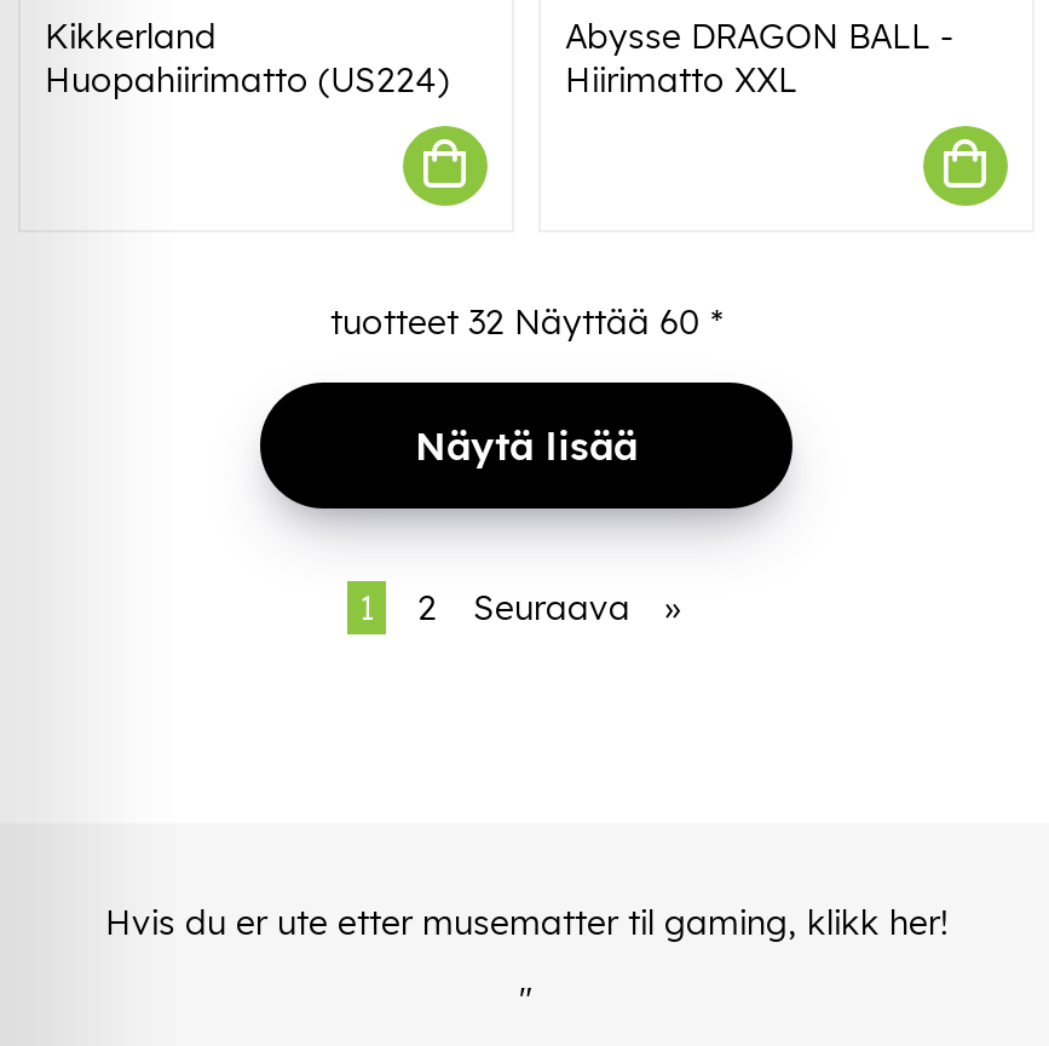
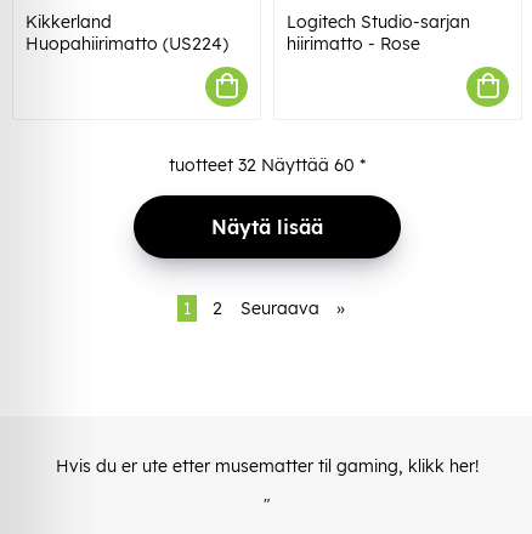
[565,14,955,101] Abysse DRAGON BALL - | Hiirimatto XXL -> [287,11,470,54] Logitech Studio-sarjan | hiirimatto - Rose

